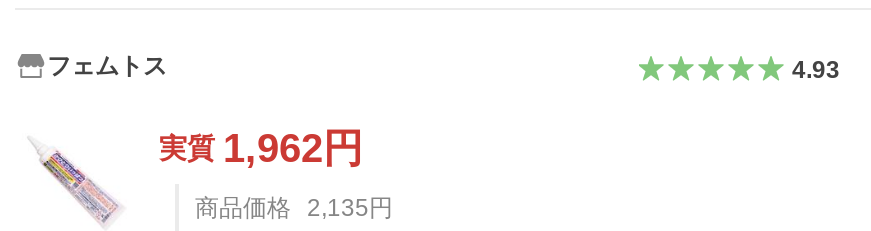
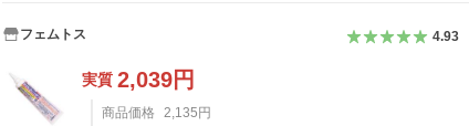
[159,125,363,169] 実質1,962円 -> [82,67,195,92] 実質2,039円

